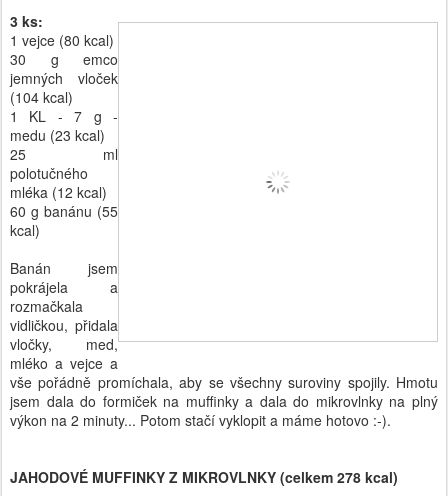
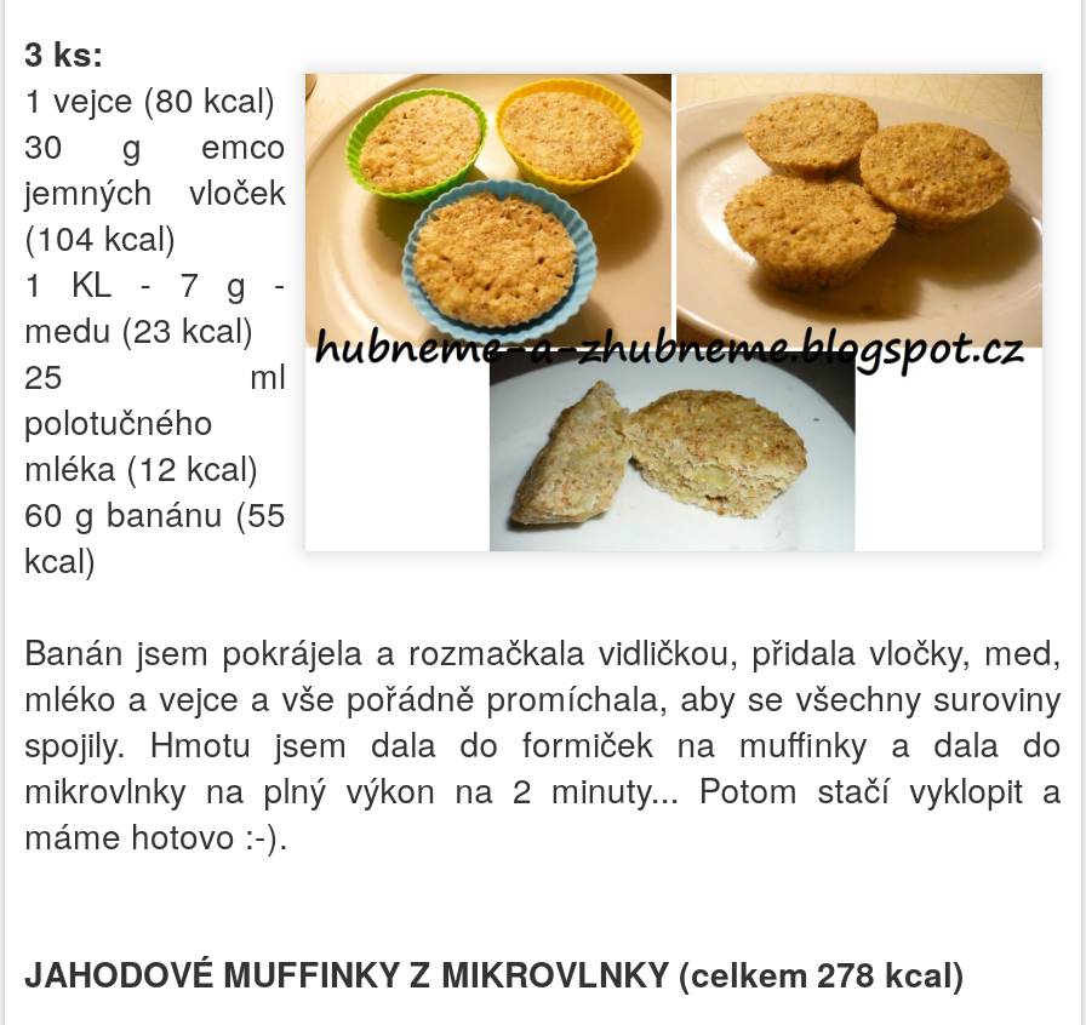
none -> [303,71,1045,554] [image]

